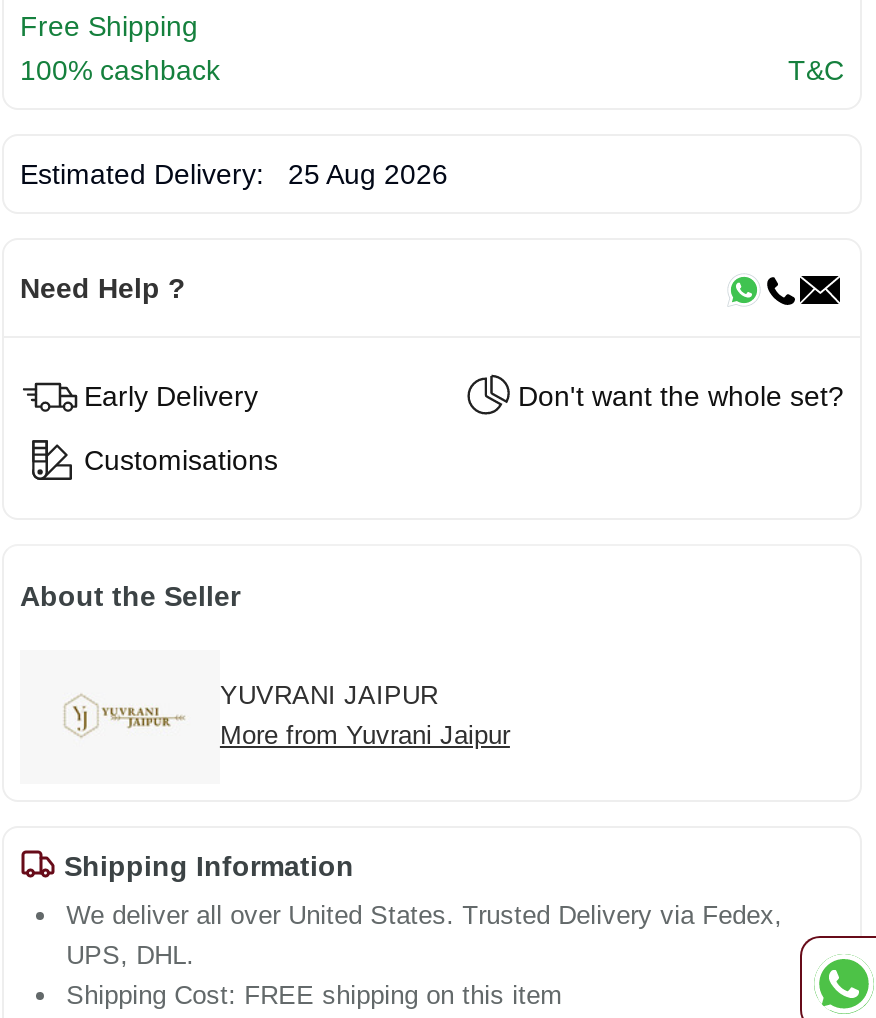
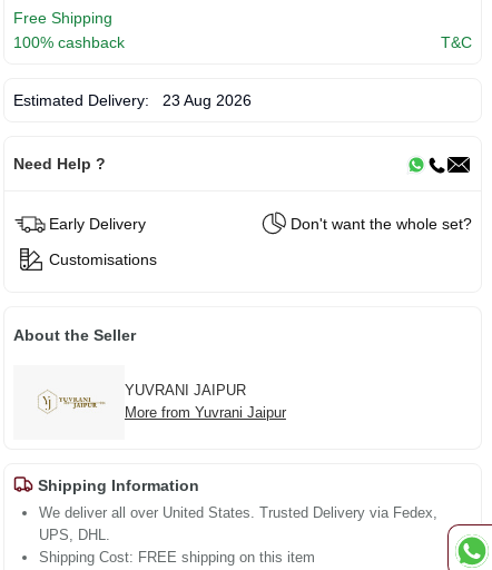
[20,159,448,191] Estimated Delivery: 25 Aug 2026 -> [13,92,252,110] Estimated Delivery: 23 Aug 2026

